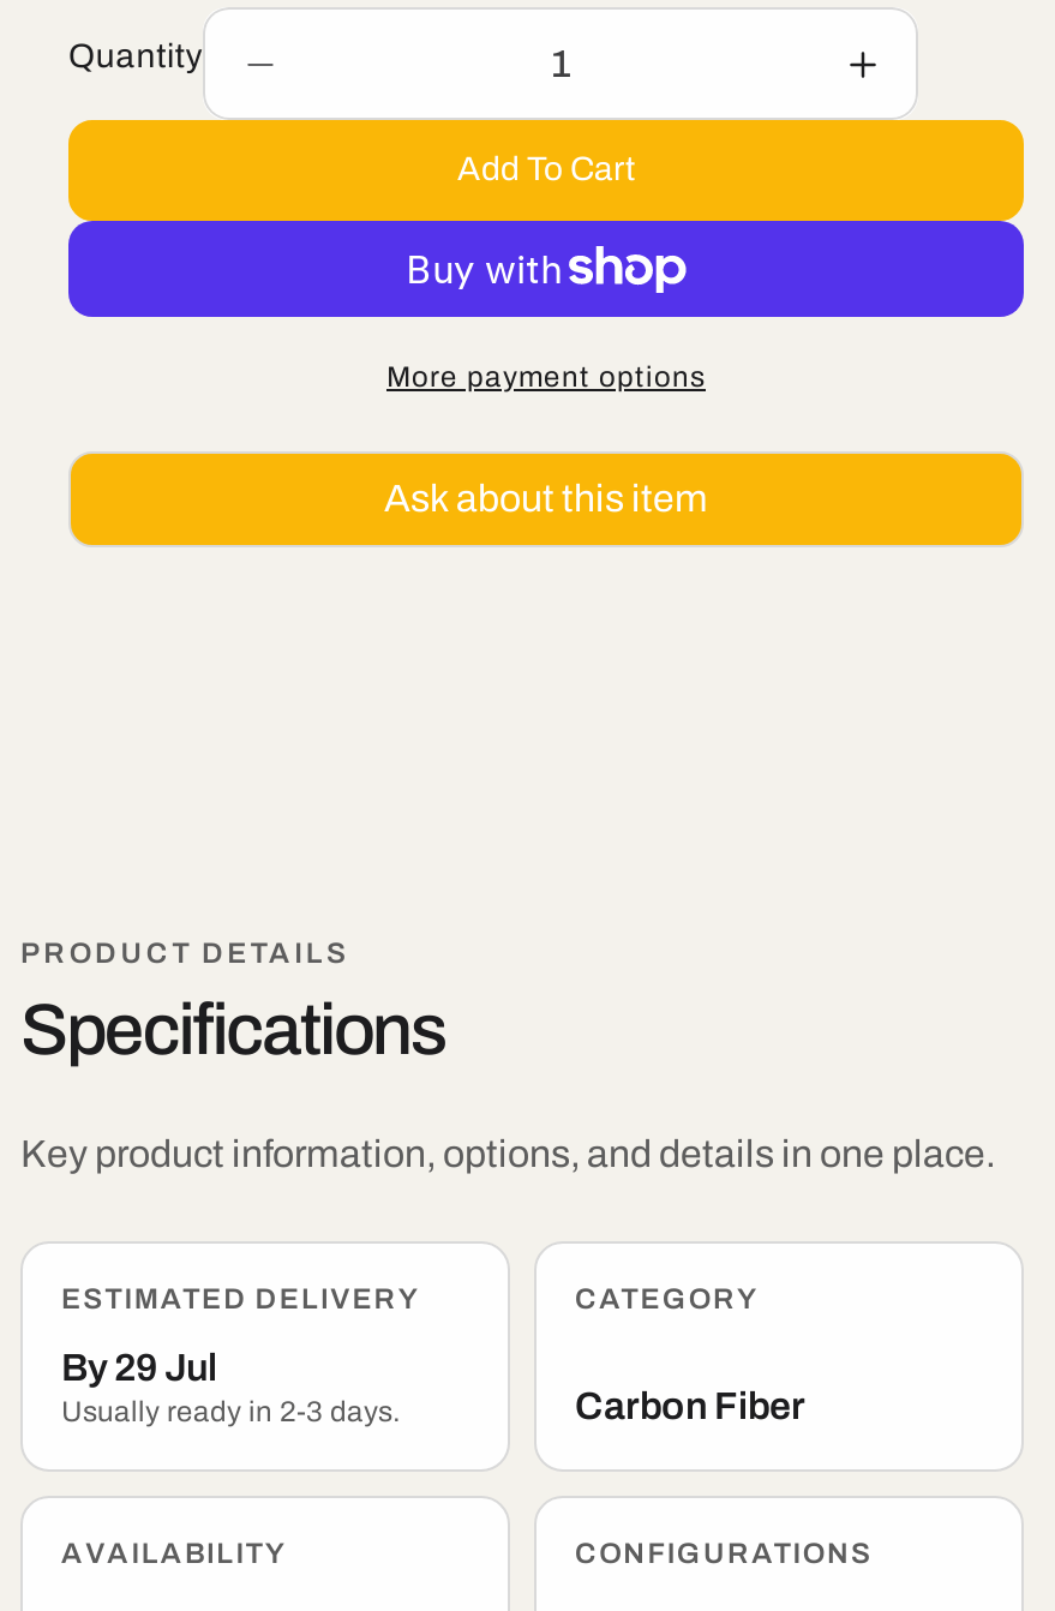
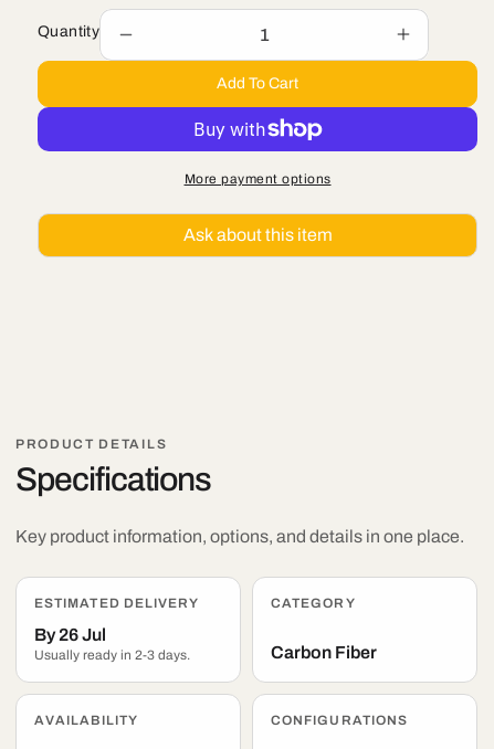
[61,1348,217,1388] By 29 Jul -> [34,625,106,644] By 26 Jul

